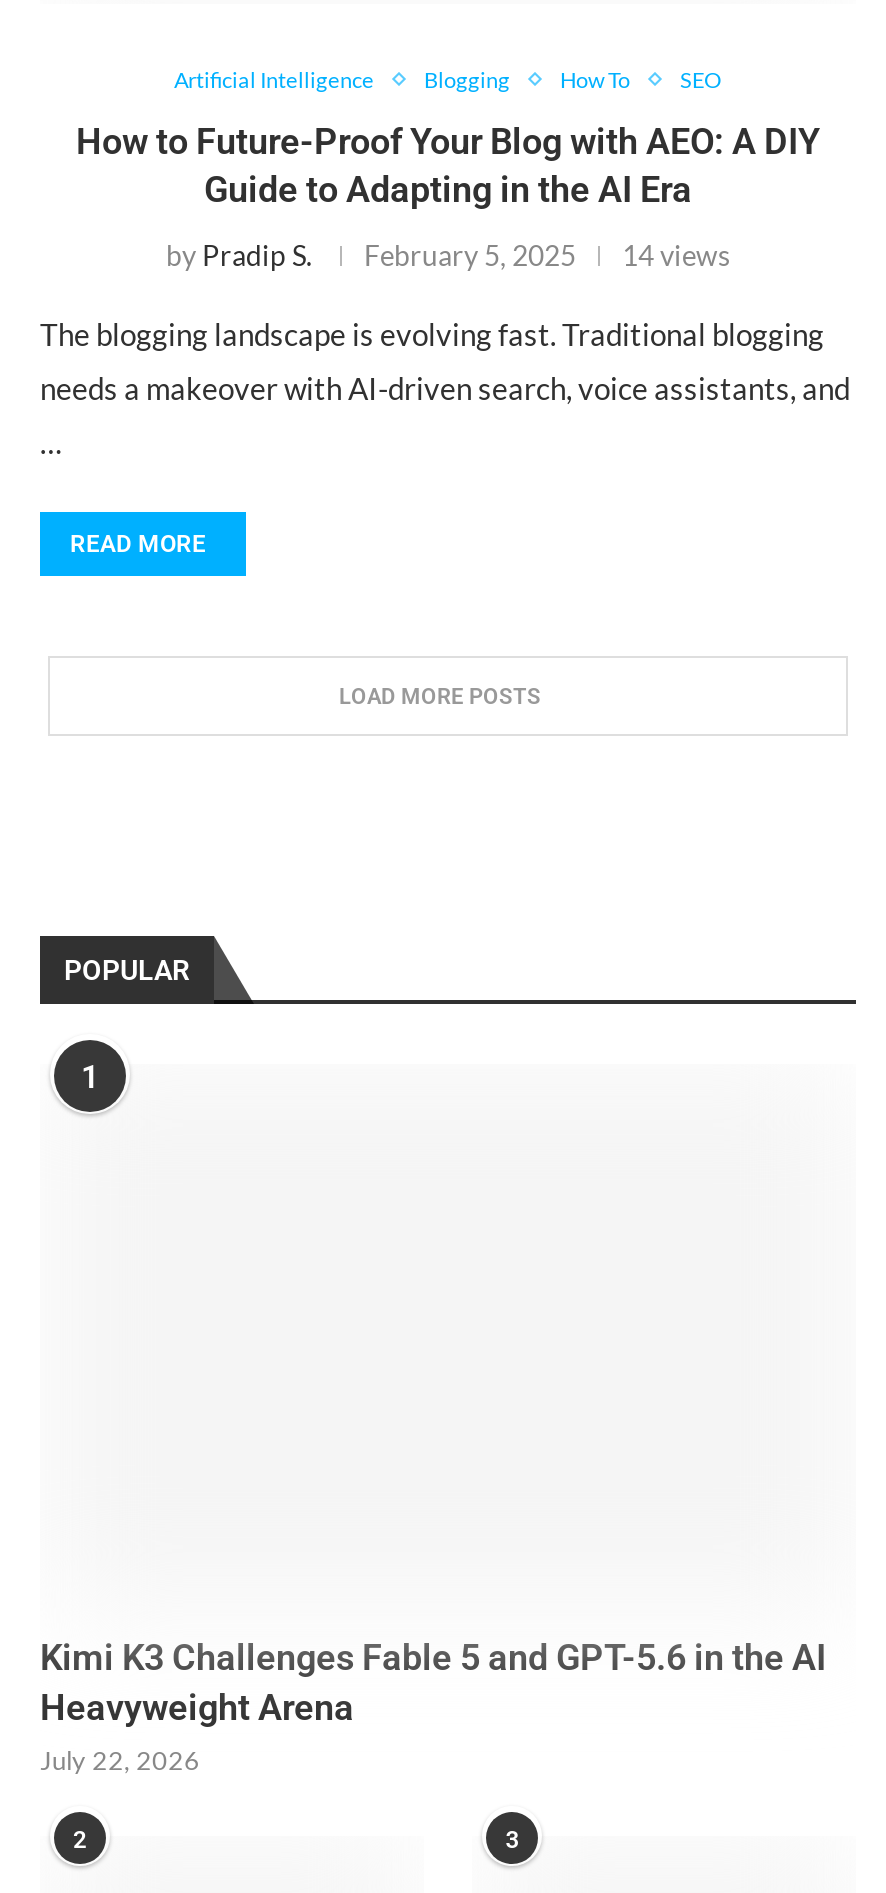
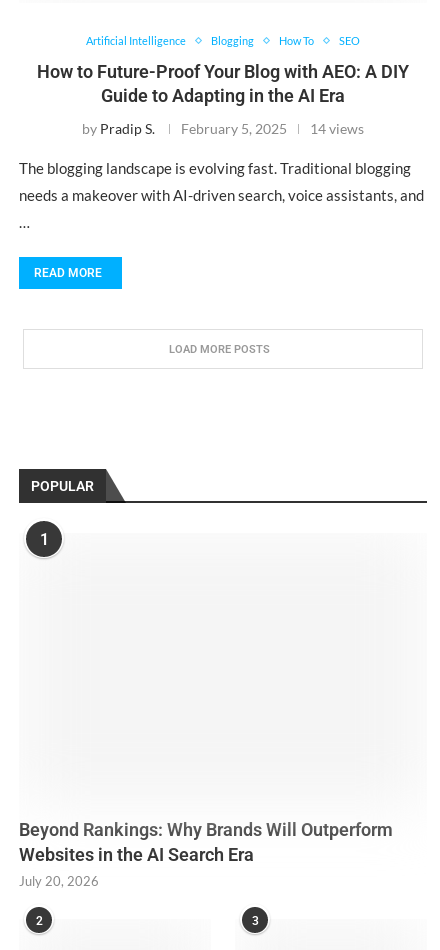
[40,1636,826,1776] Kimi K3 Challenges Fable 5 and GPT-5.6 in the AI | Heavyweight Arena | July 22, 2026 -> [19,819,393,889] Beyond Rankings: Why Brands Will Outperform | Websites in the AI Search Era | July 20, 2026

